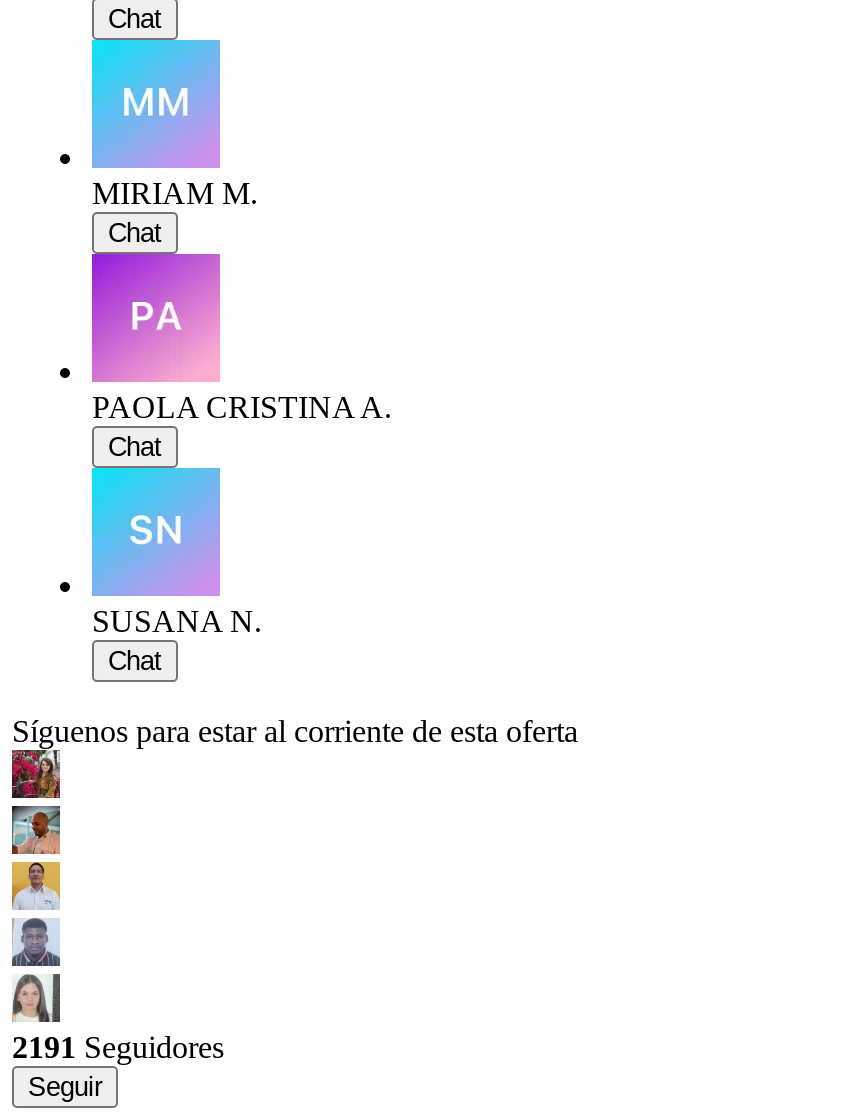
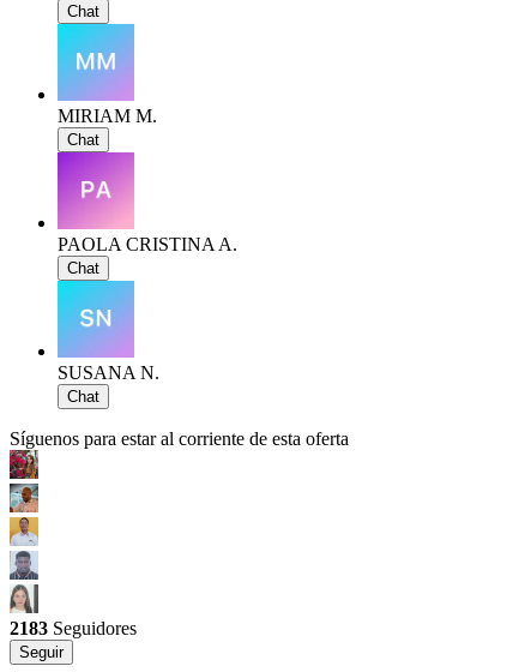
[12,1030,224,1064] 2191 Seguidores -> [10,618,137,638] 2183 Seguidores

